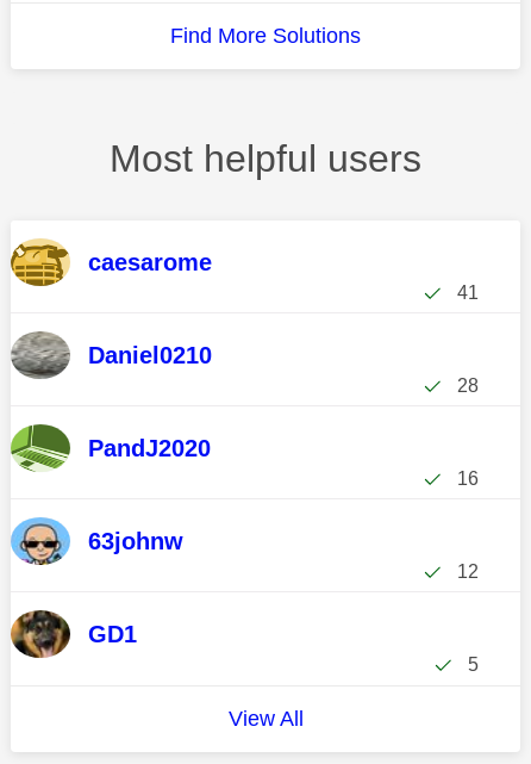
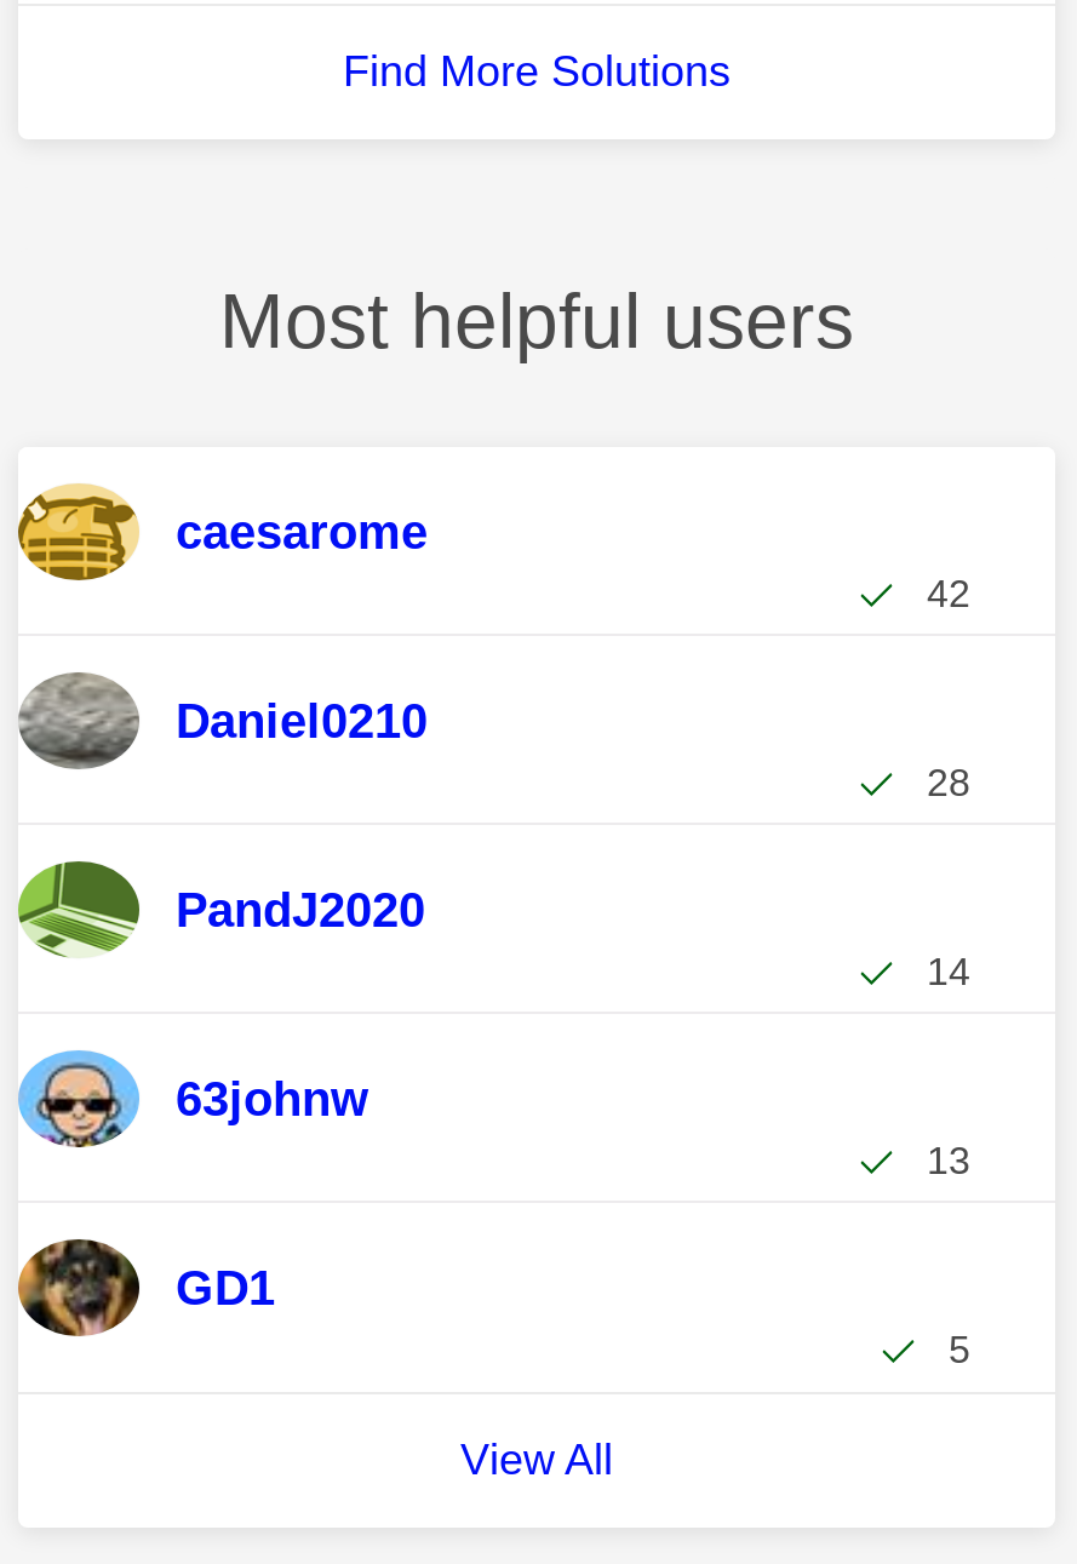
[452,282,479,303] 41 -> [917,573,970,614] 42
[452,468,479,489] 16 -> [917,951,970,992] 14
[452,561,479,582] 12 -> [917,1140,970,1181] 13

